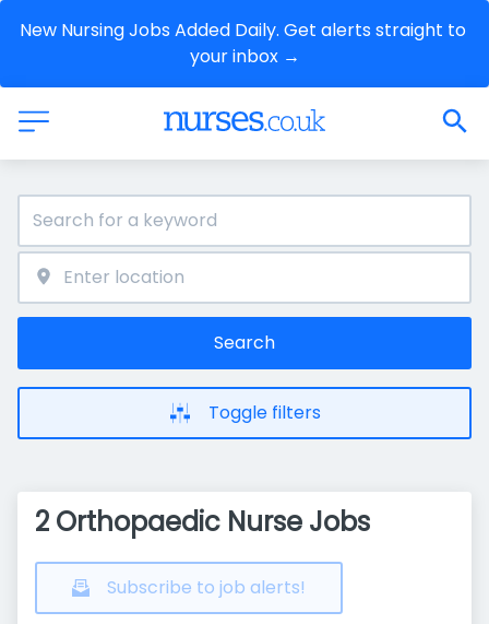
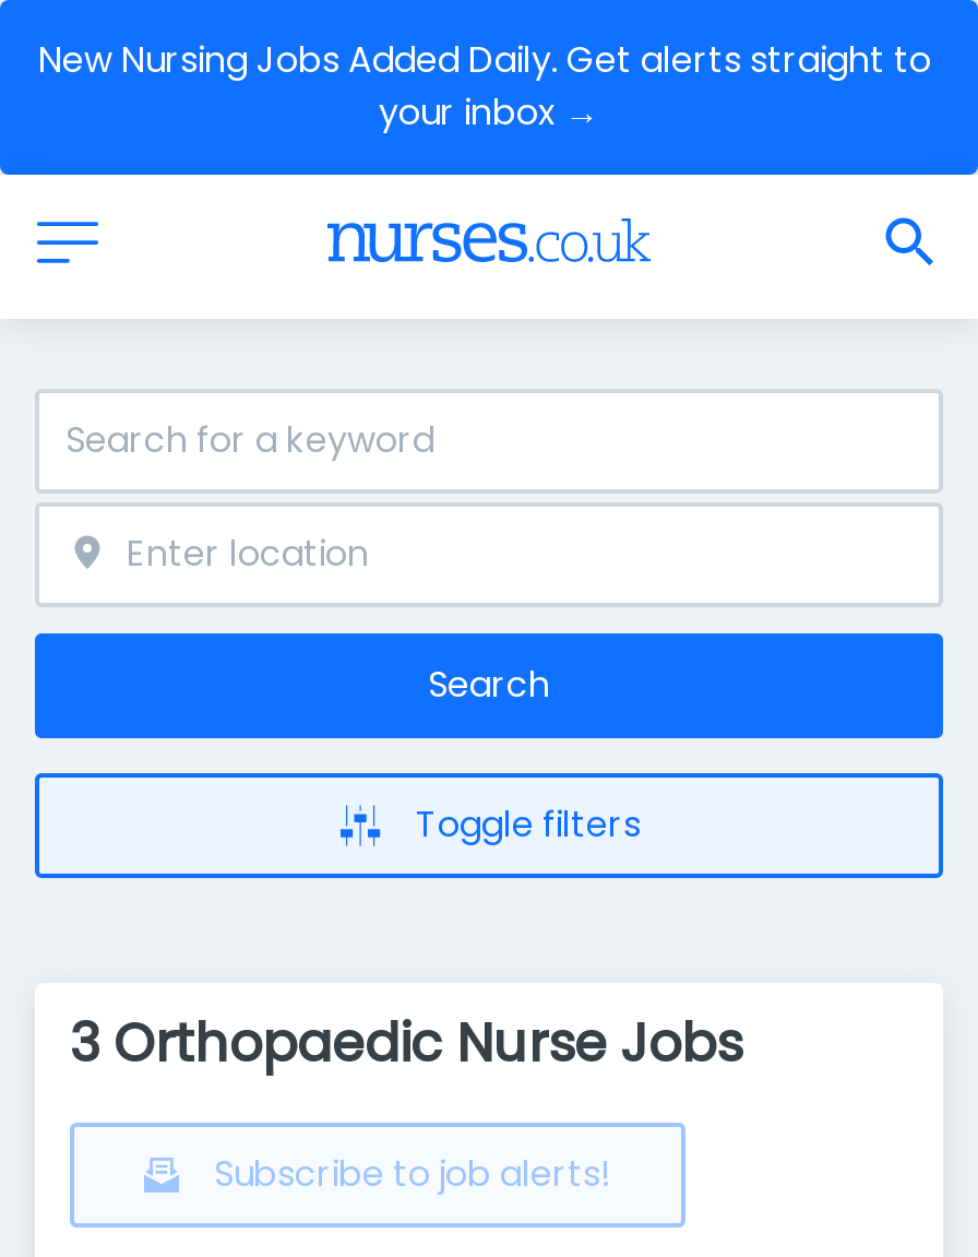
[35,504,370,540] 2 Orthopaedic Nurse Jobs -> [70,1007,742,1079] 3 Orthopaedic Nurse Jobs

